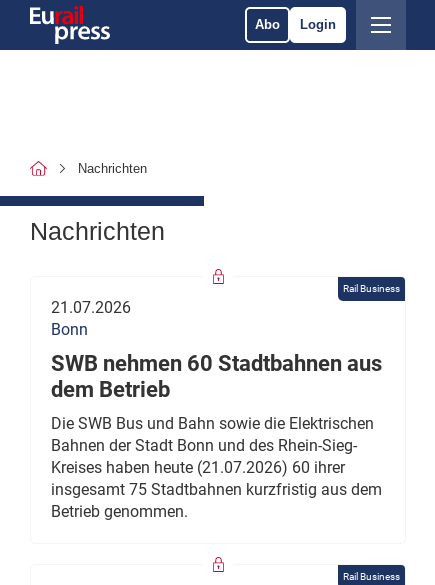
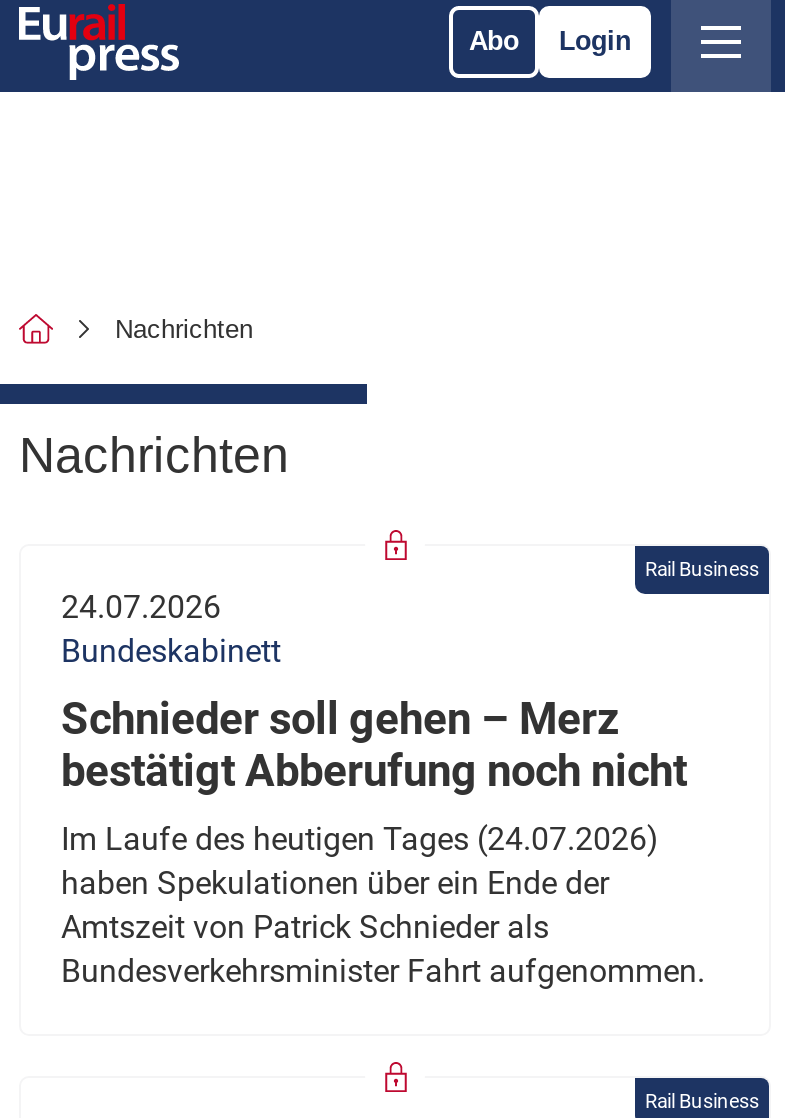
[51,298,131,339] 21.07.2026 | Bonn -> [61,588,281,670] 24.07.2026 | Bundeskabinett
[51,351,382,402] SWB nehmen 60 Stadtbahnen aus | dem Betrieb -> [61,694,687,796] Schnieder soll gehen – Merz | bestätigt Abberufung noch nicht
[51,414,382,521] Die SWB Bus und Bahn sowie die Elektrischen | Bahnen der Stadt Bonn und des Rhein-Sieg- | Kreises haben heute (21.07.2026) 60 ihrer | insgesamt 75 Stadtbahnen kurzfristig aus dem | Betrieb genommen. -> [61,820,705,990] Im Laufe des heutigen Tages (24.07.2026) | haben Spekulationen über ein Ende der | Amtszeit von Patrick Schnieder als | Bundesverkehrsminister Fahrt aufgenommen.

